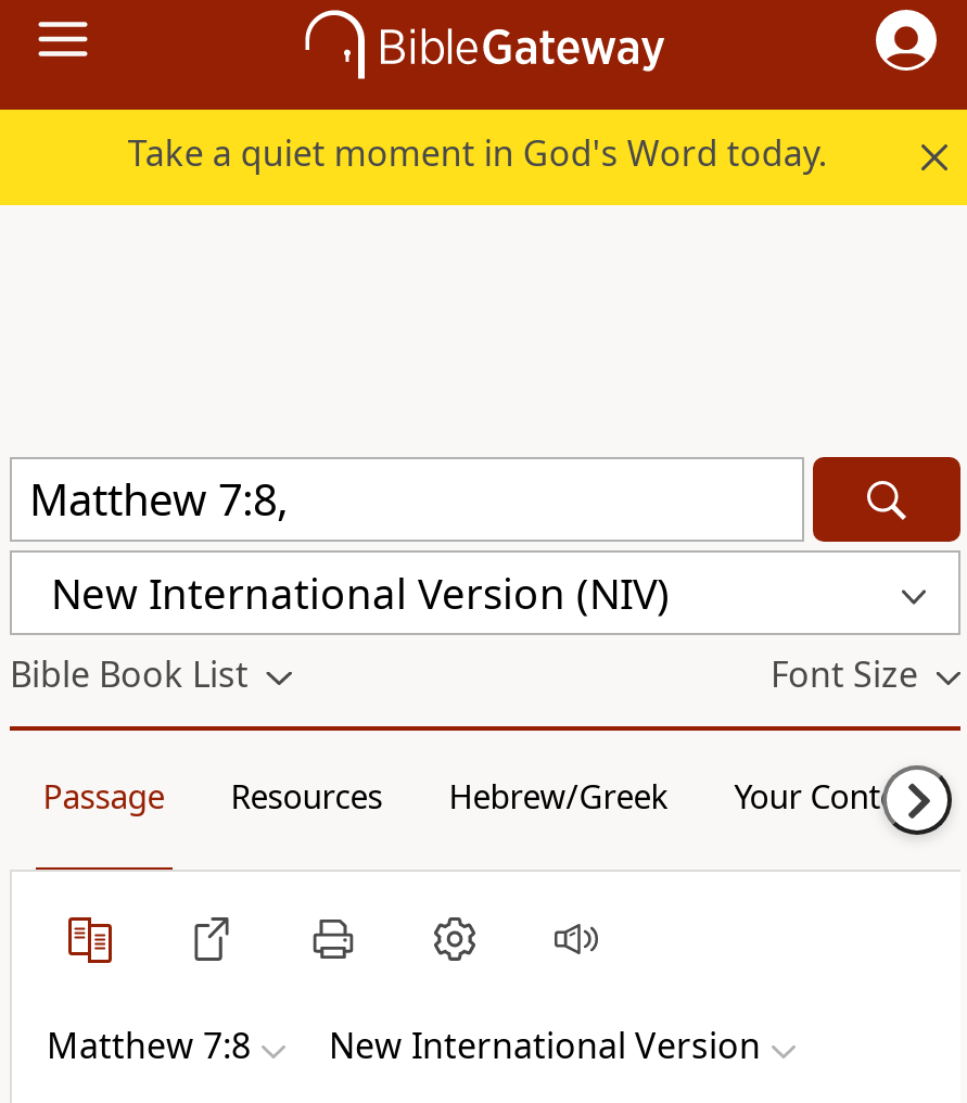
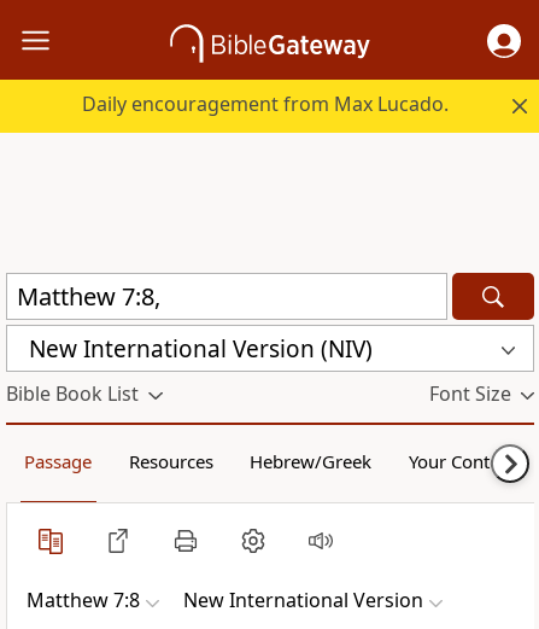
[128,129,827,177] Take a quiet moment in God's Word today. -> [82,91,449,117] Daily encouragement from Max Lucado.

